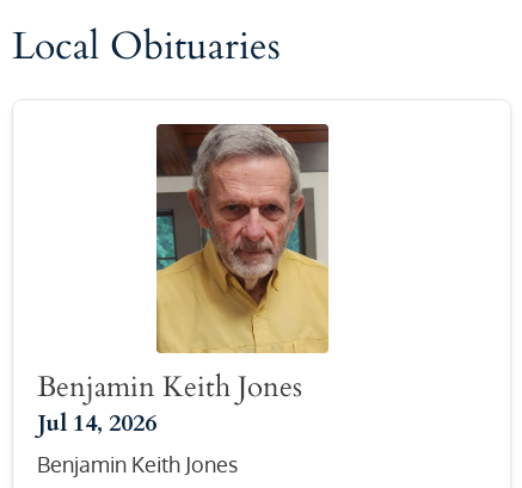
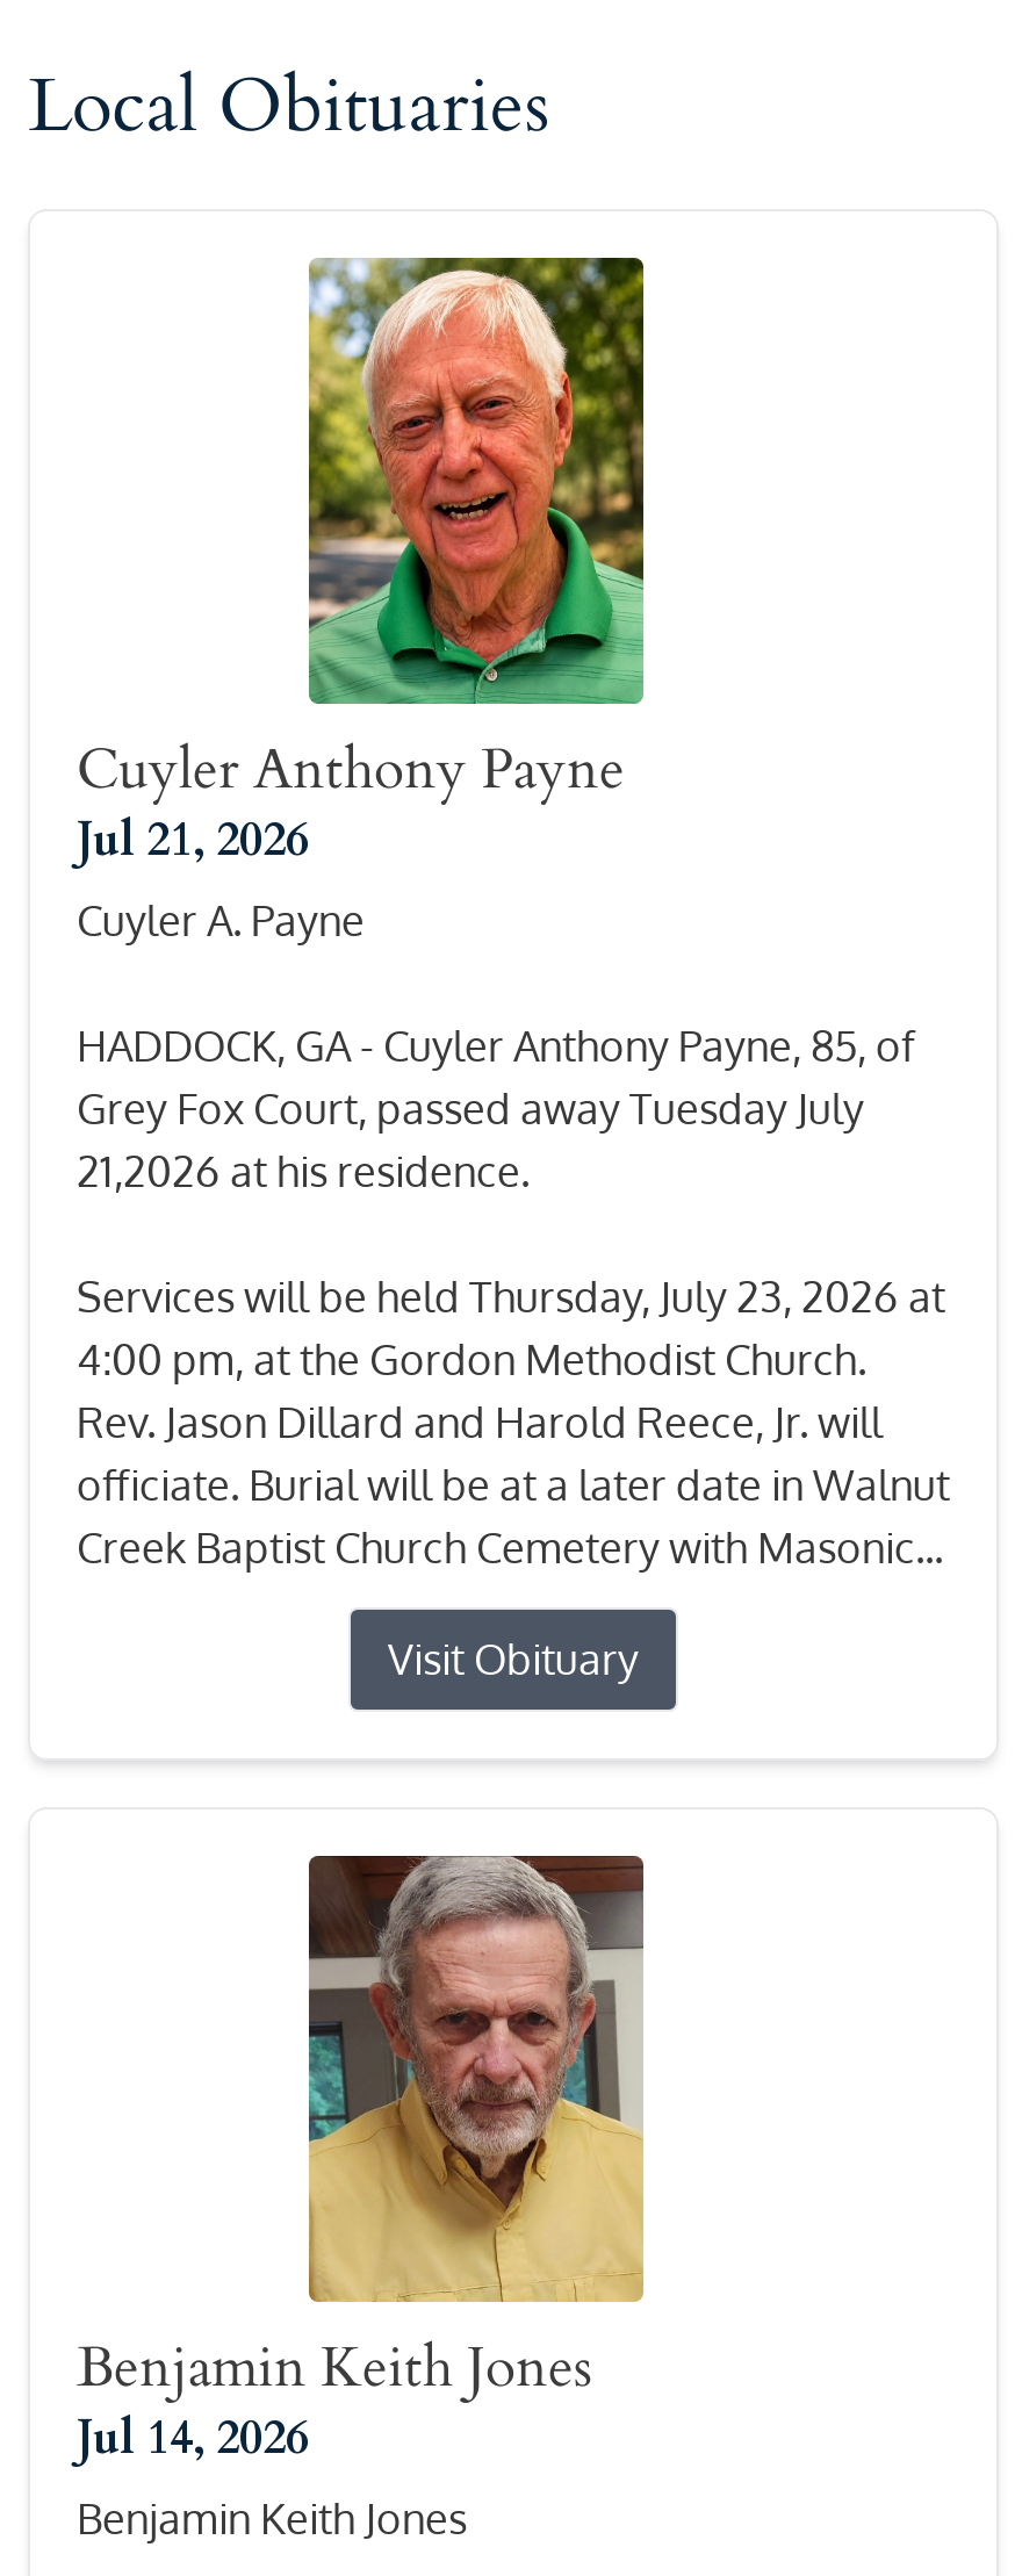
none -> [77,256,950,1684] [image] | Cuyler Anthony Payne | Jul 21, 2026 | Cuyler A. Payne | HADDOCK, GA - Cuyler Anthony Payne, 85, of | Grey Fox Court, passed away Tuesday July | 21,2026 at his residence. | Services will be held Thursday, July 23, 2026 at | 4:00 pm, at the Gordon Methodist Church. | Rev. Jason Dillard and Harold Reece, Jr. will | officiate. Burial will be at a later date in Walnut | Creek Baptist Church Cemetery with Masonic... | Visit Obituary

